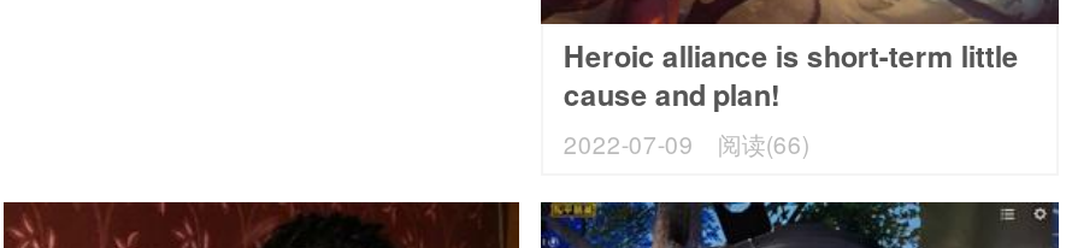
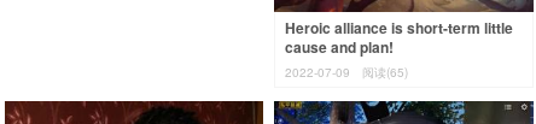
[563,127,809,160] 2022-07-09 阅读(66) -> [285,63,409,80] 2022-07-09 阅读(65)

